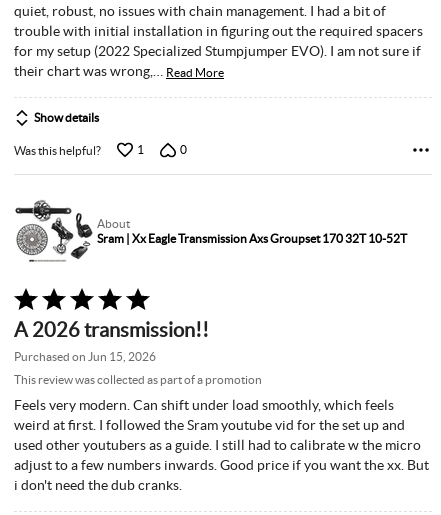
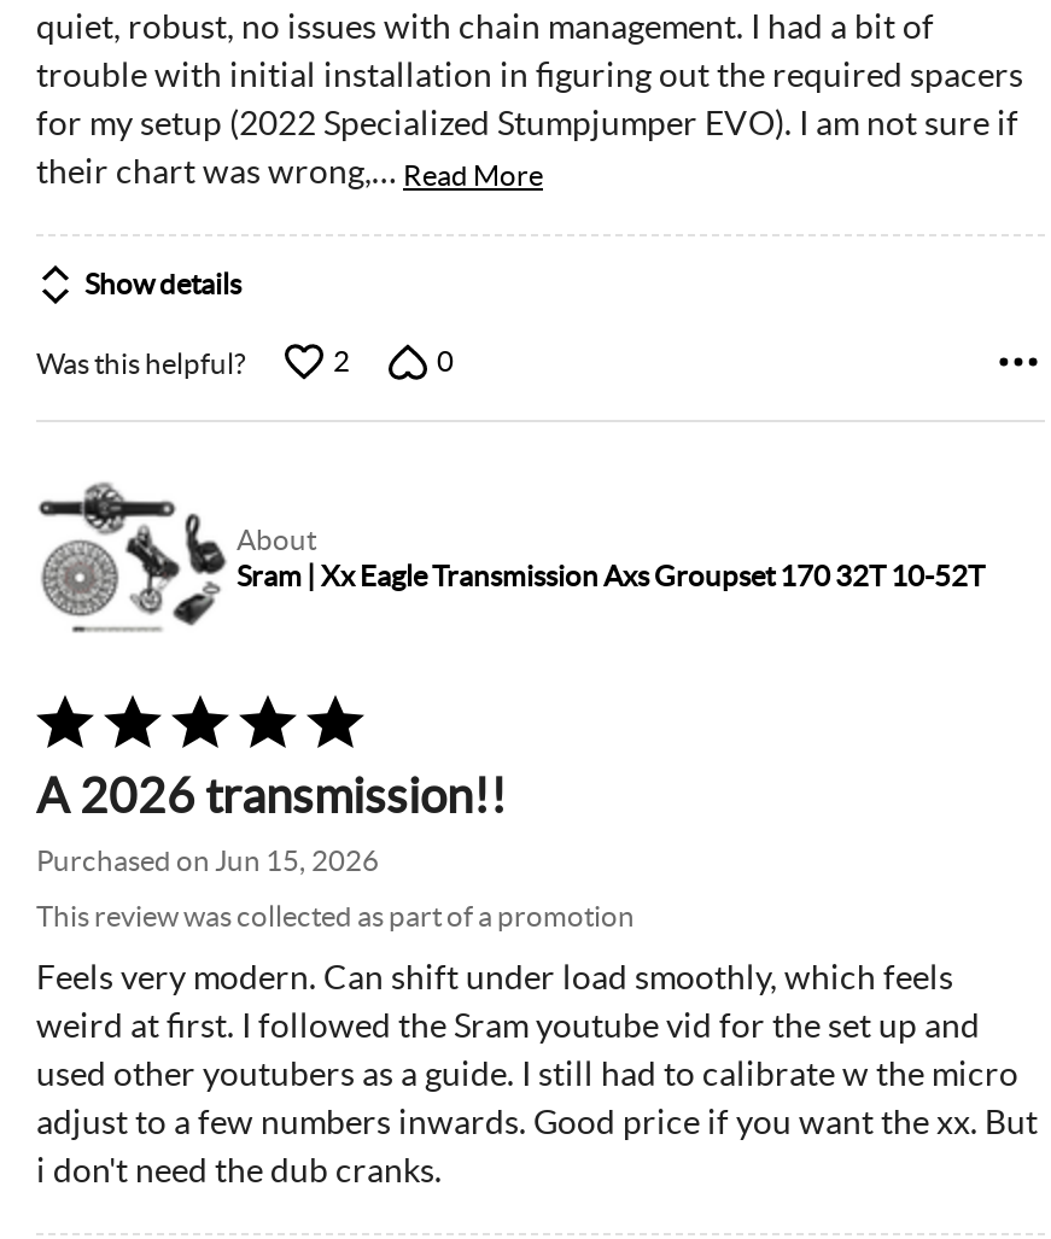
[137,143,144,156] 1 -> [333,345,350,376] 2

